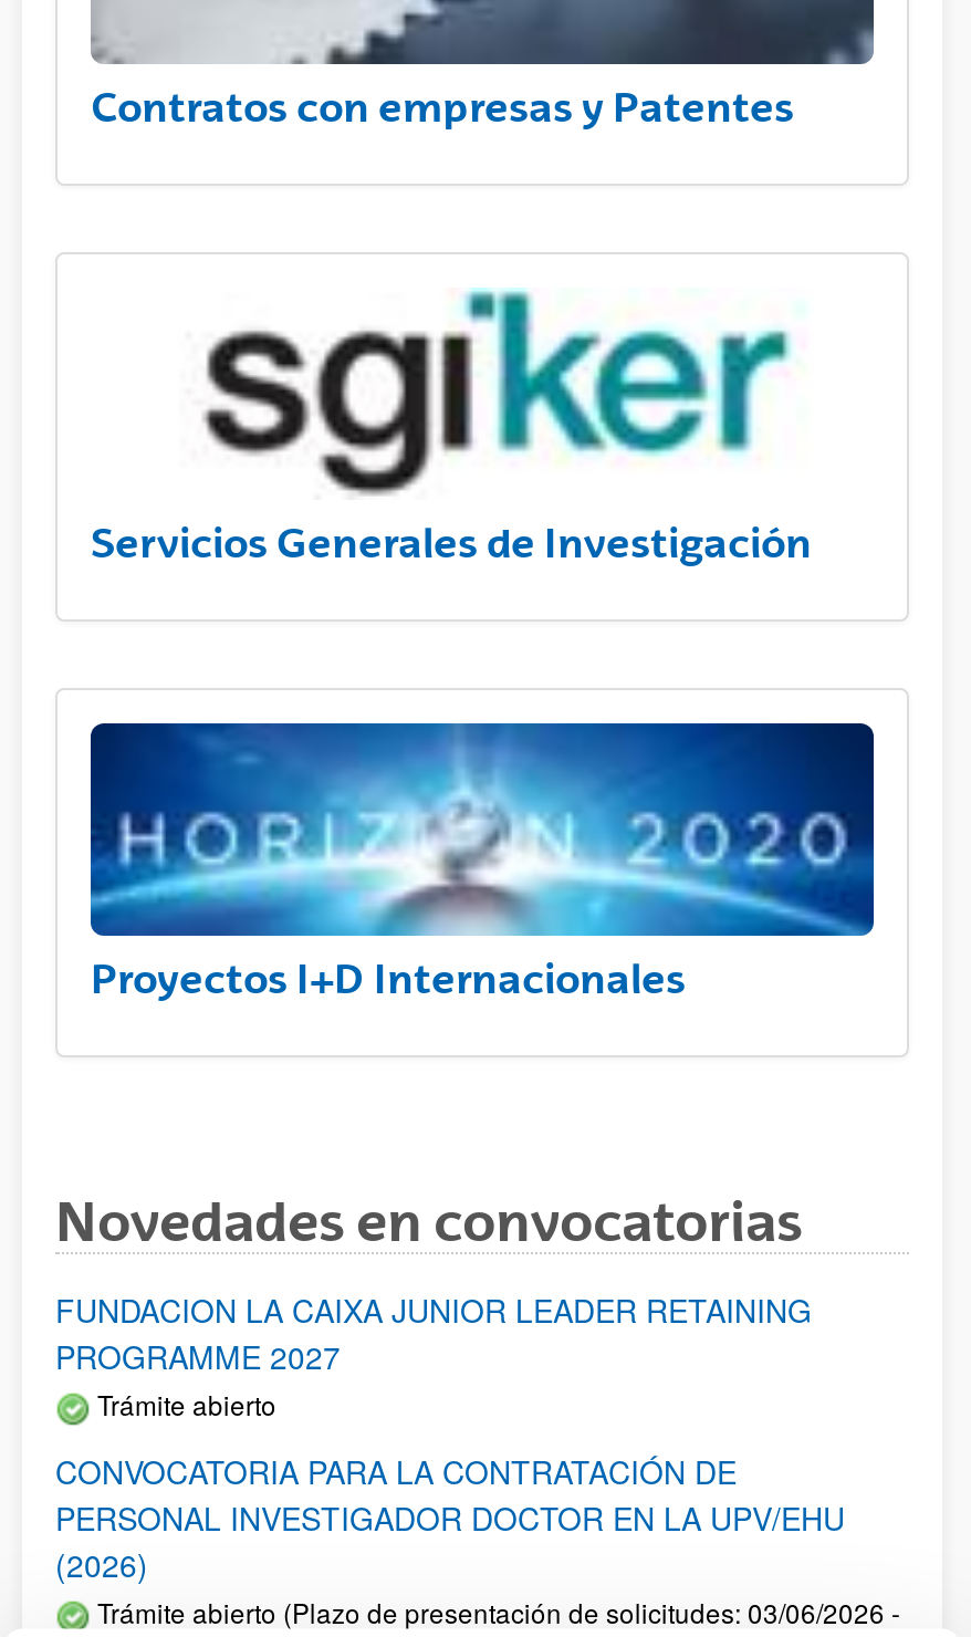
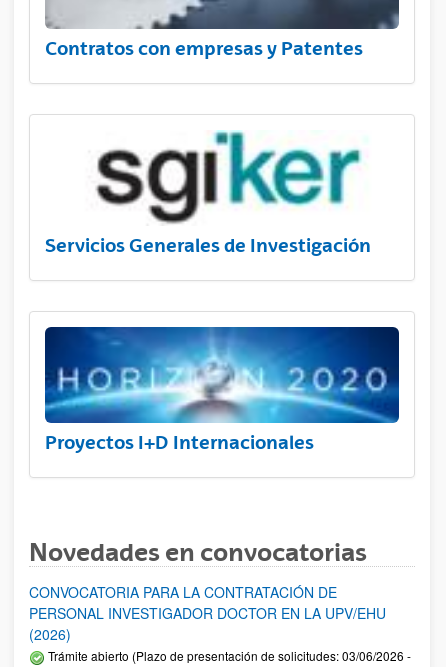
[55,1287,812,1422] FUNDACION LA CAIXA JUNIOR LEADER RETAINING | PROGRAMME 2027 | Trámite abierto -> none

